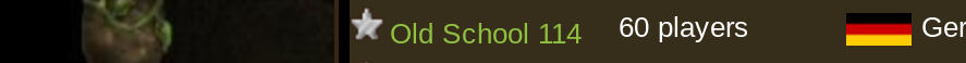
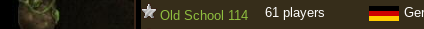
[390,11,749,50] Old School 114 60 players -> [159,5,324,23] Old School 114 61 players

